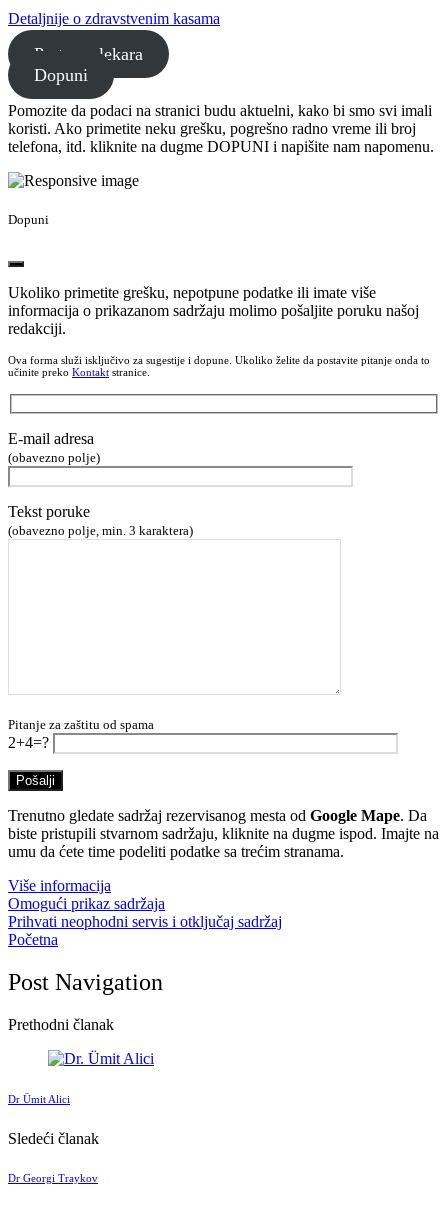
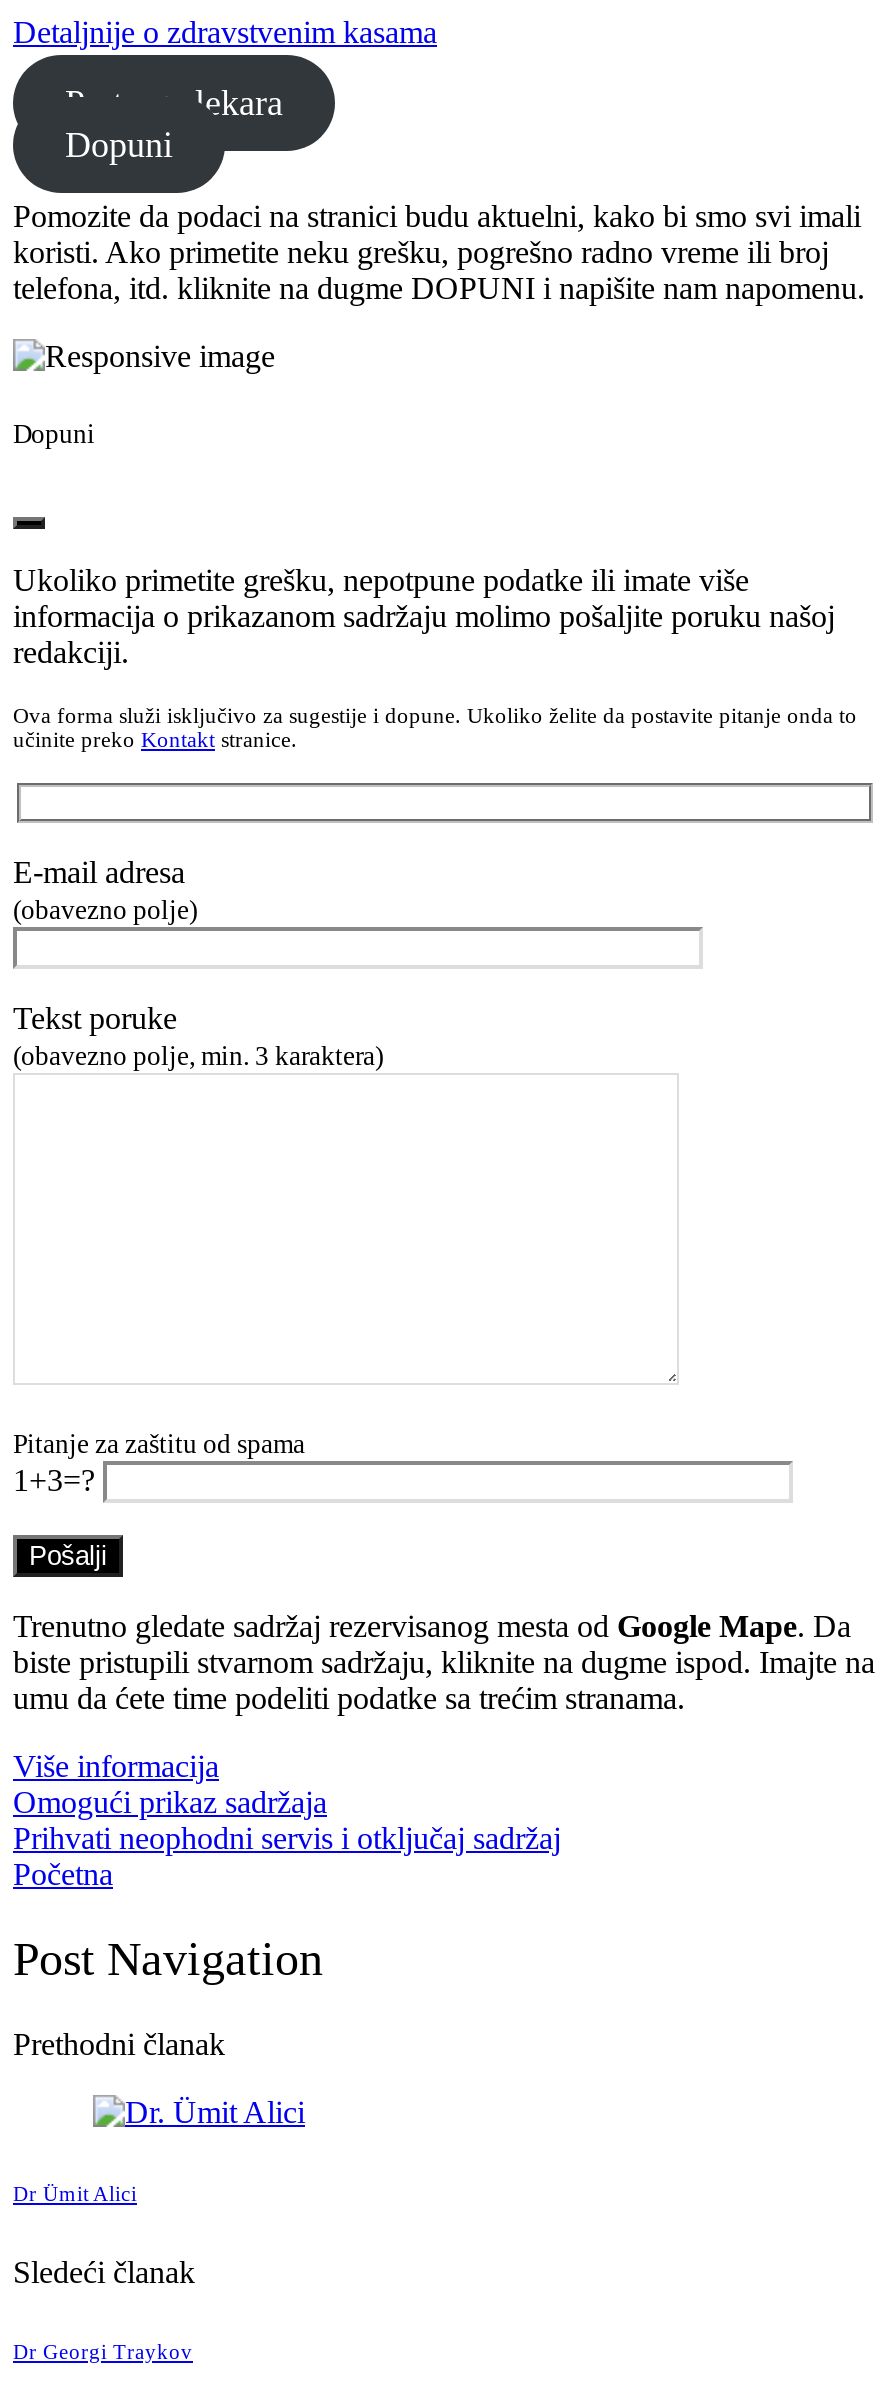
[8,734,49,751] 2+4=? -> [13,1463,95,1497] 1+3=?

